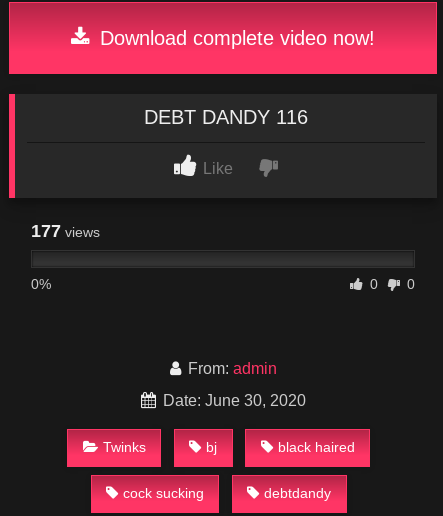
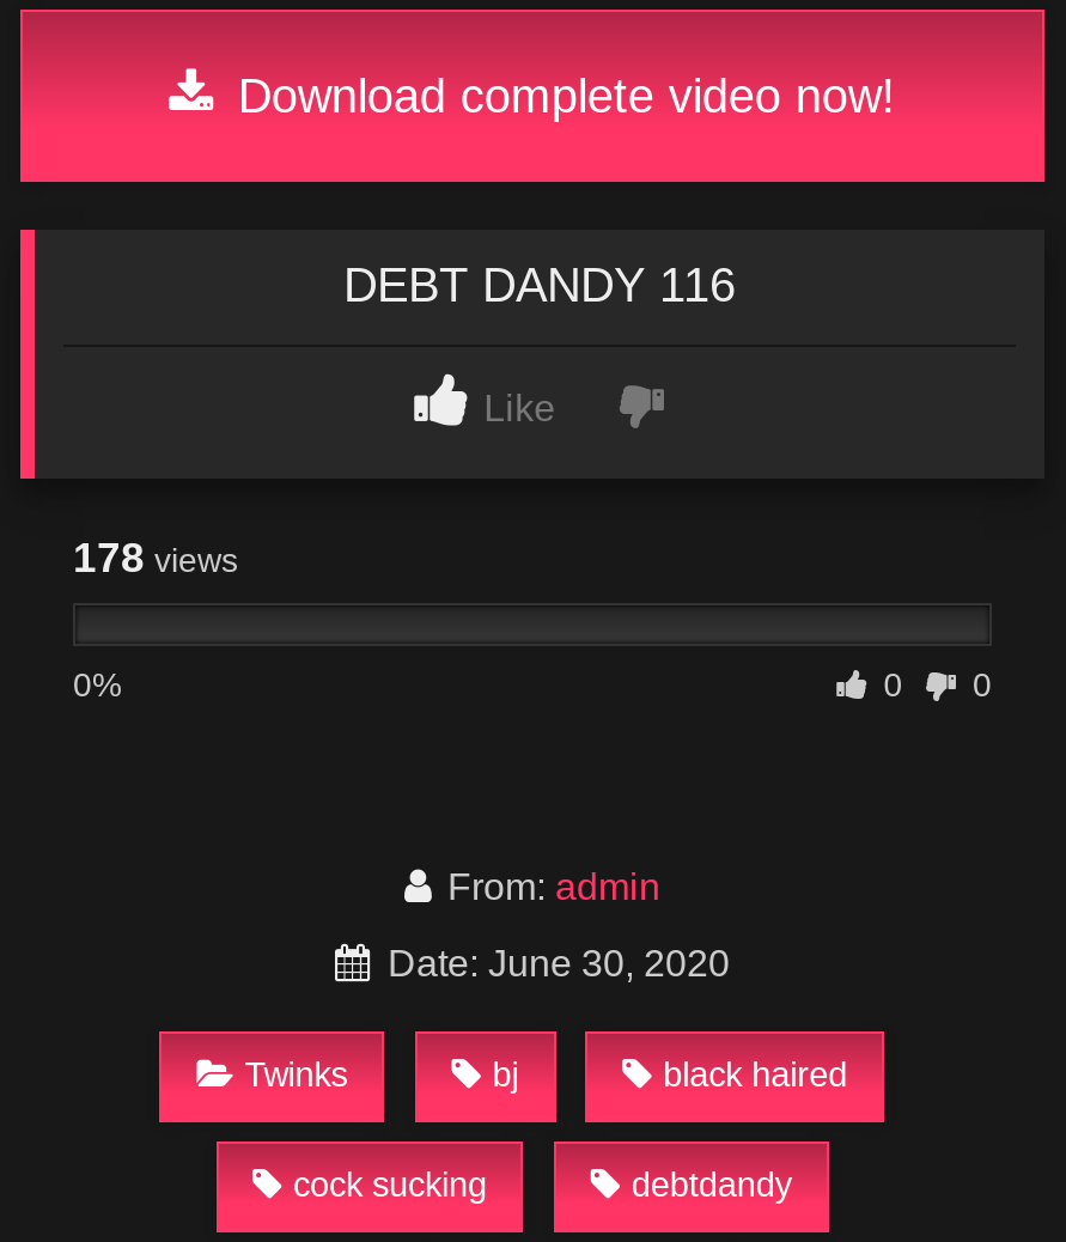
[31,221,100,241] 177 views -> [73,534,238,582] 178 views

